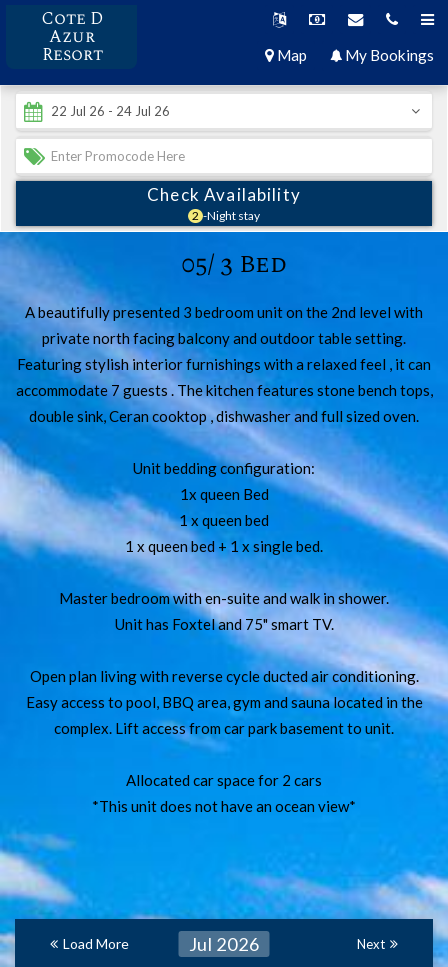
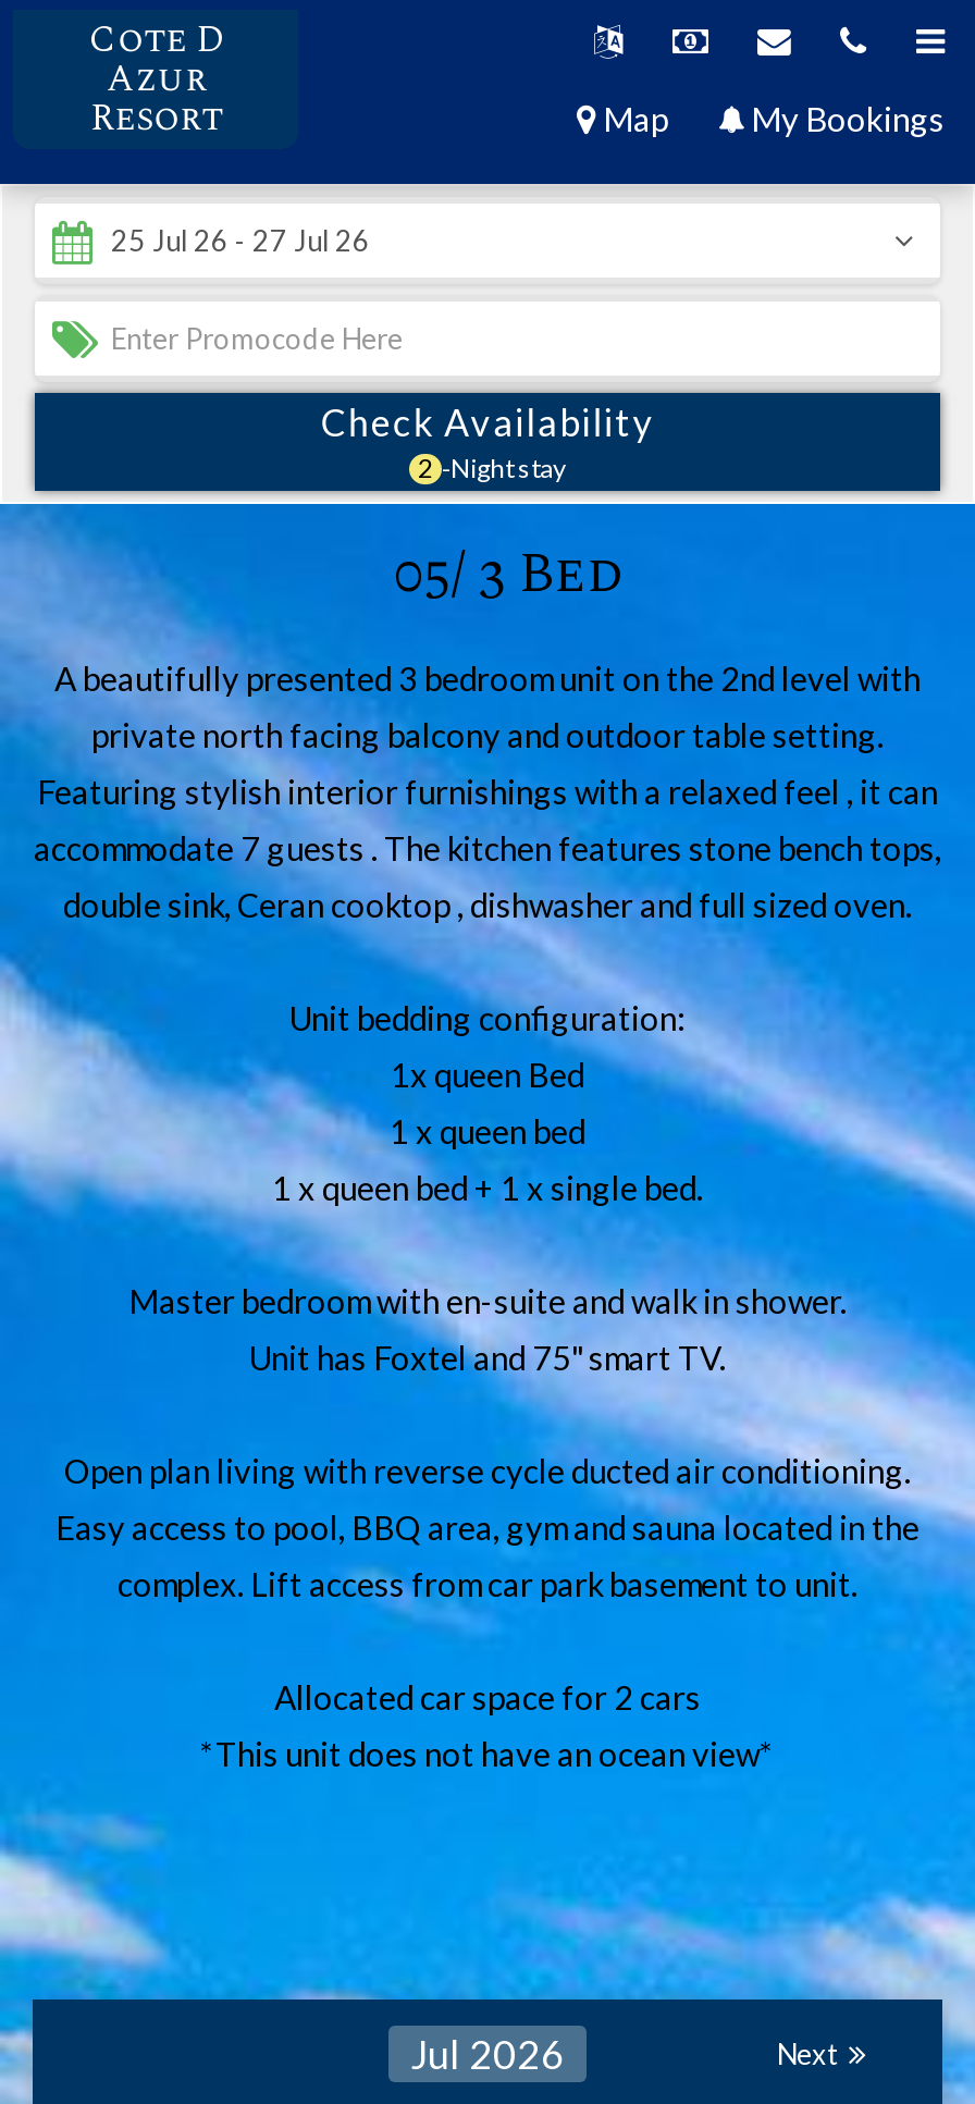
[63,935,129,952] Load More -> none

